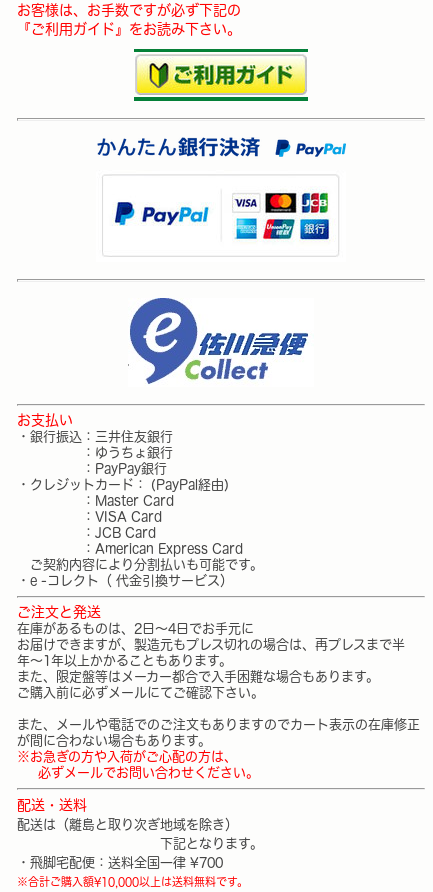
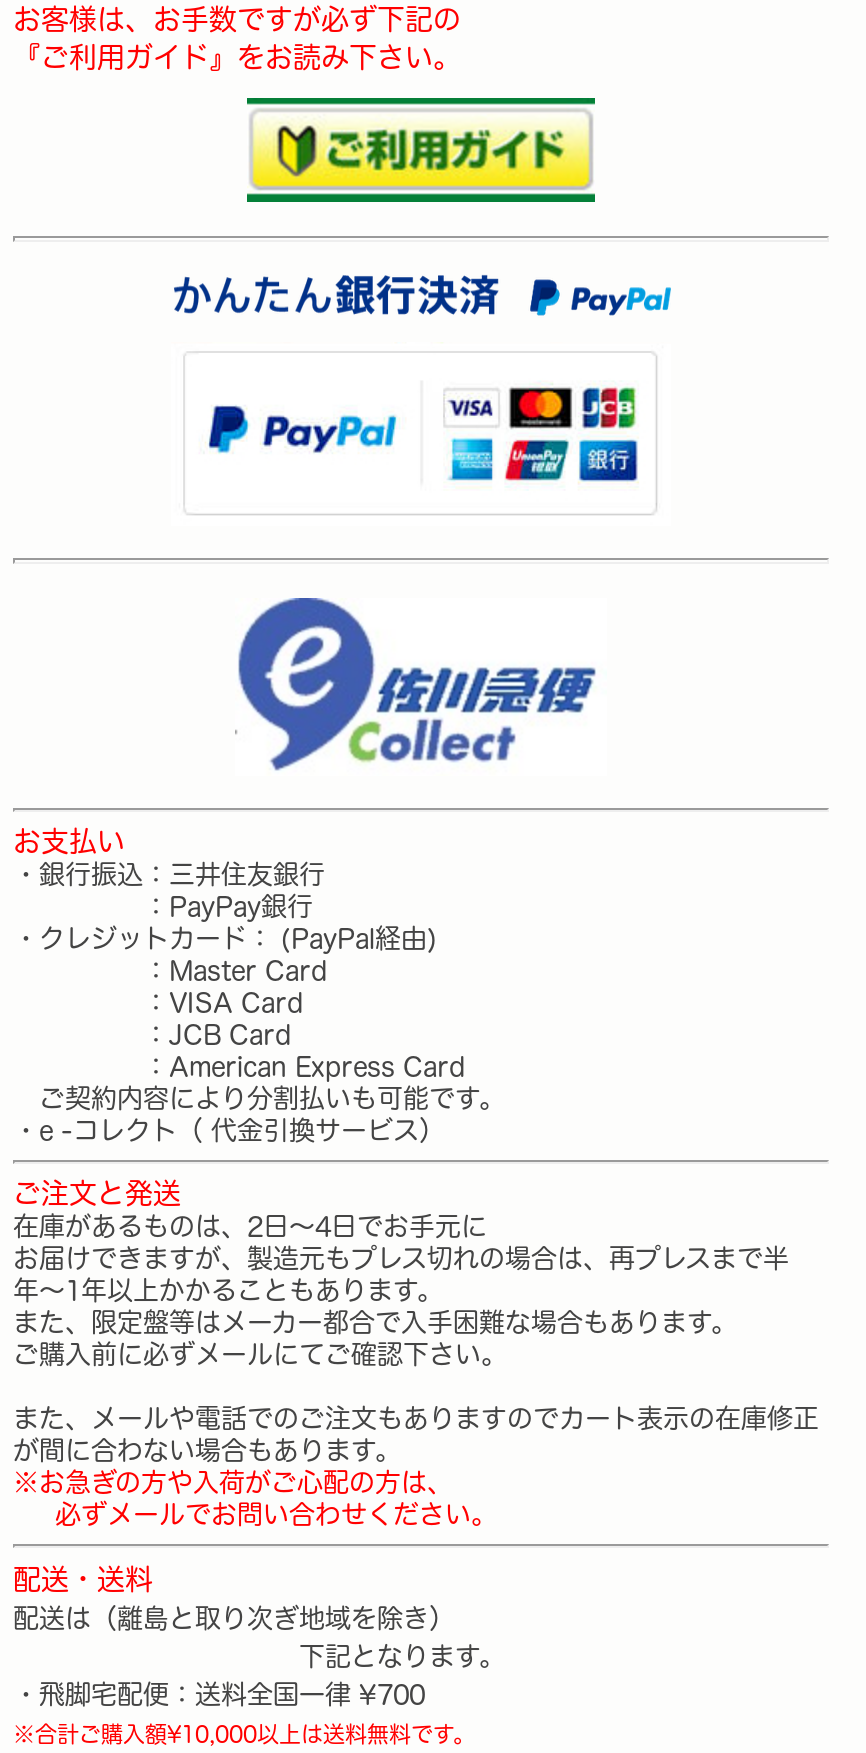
[17,446,186,459] ：ゆうちょ銀行 -> none

